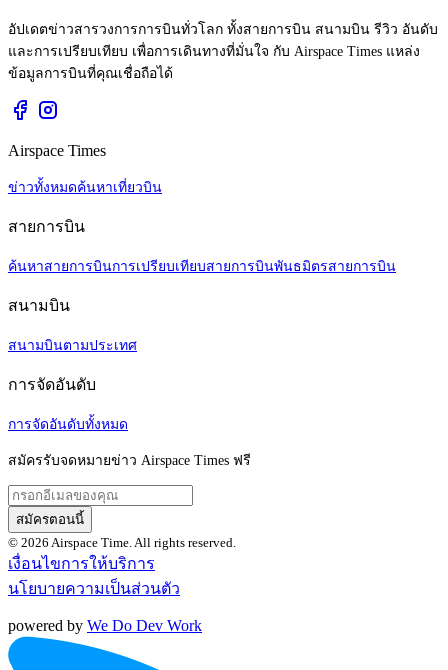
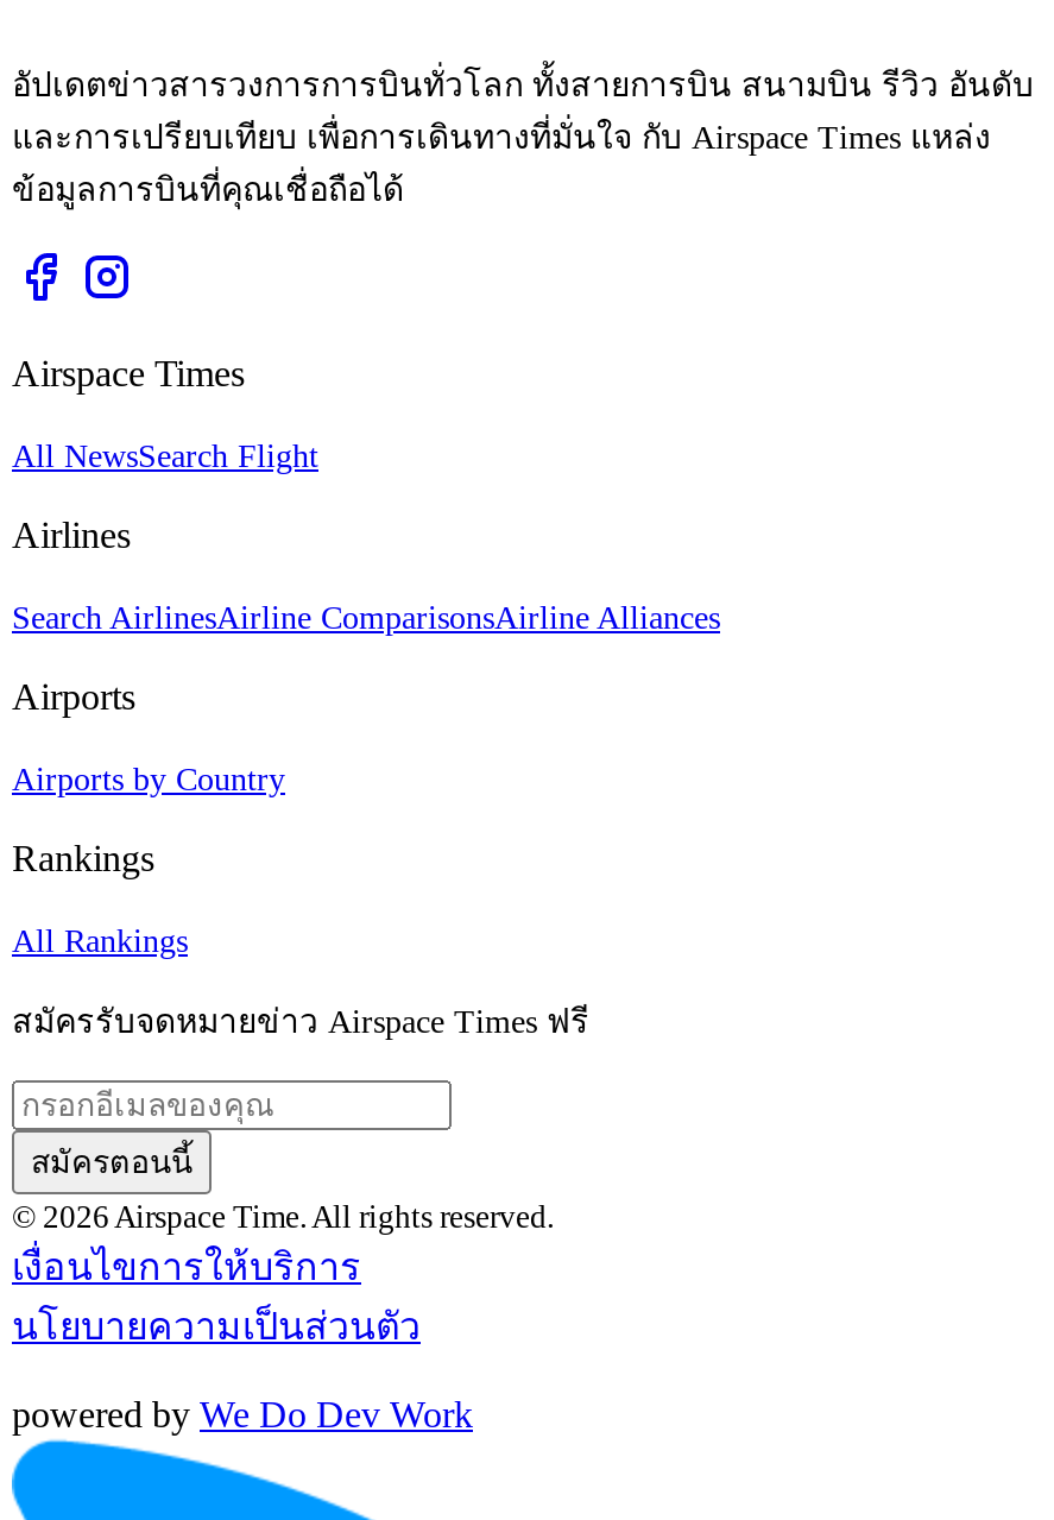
[8,180,162,195] ข่าวทั้งหมดค้นหาเที่ยวบิน -> [12,438,318,474] All NewsSearch Flight
[8,218,85,235] สายการบิน -> [12,514,131,555] Airlines
[8,259,396,274] ค้นหาสายการบินการเปรียบเทียบสายการบินพันธมิตรสายการบิน -> [12,600,720,636] Search AirlinesAirline ComparisonsAirline Alliances
[8,297,70,314] สนามบิน -> [12,676,135,716] Airports
[8,338,137,353] สนามบินตามประเทศ -> [12,762,285,797] Airports by Country
[8,376,96,393] การจัดอันดับ -> [12,838,154,878] Rankings
[8,417,128,432] การจัดอันดับทั้งหมด -> [12,923,188,959] All Rankings

